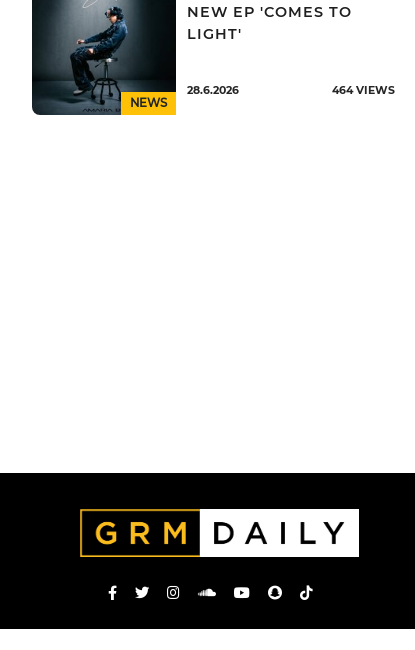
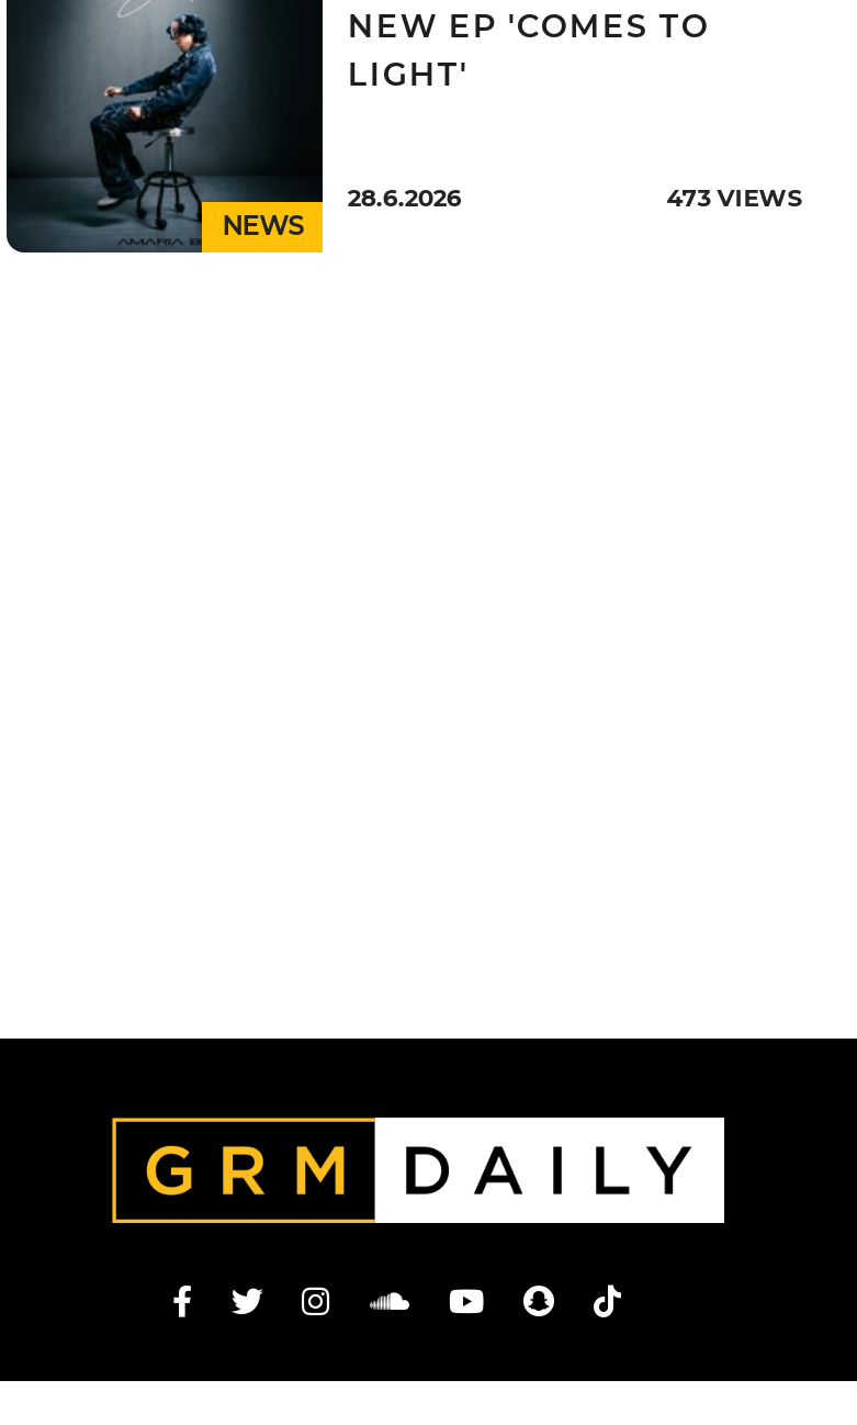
[332,84,395,97] 464 VIEWS -> [667,184,803,212] 473 VIEWS

